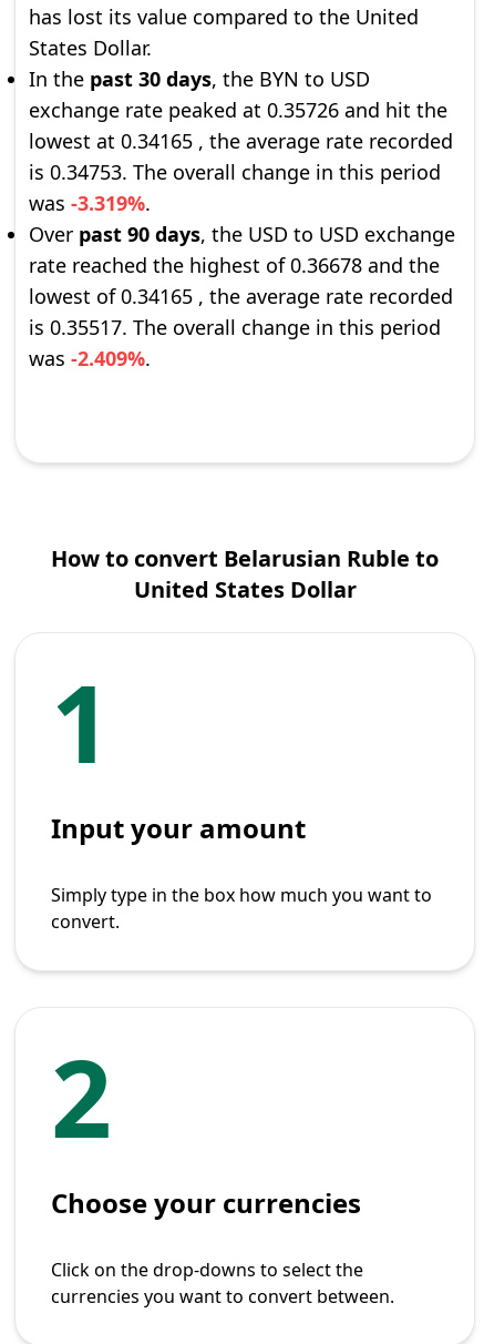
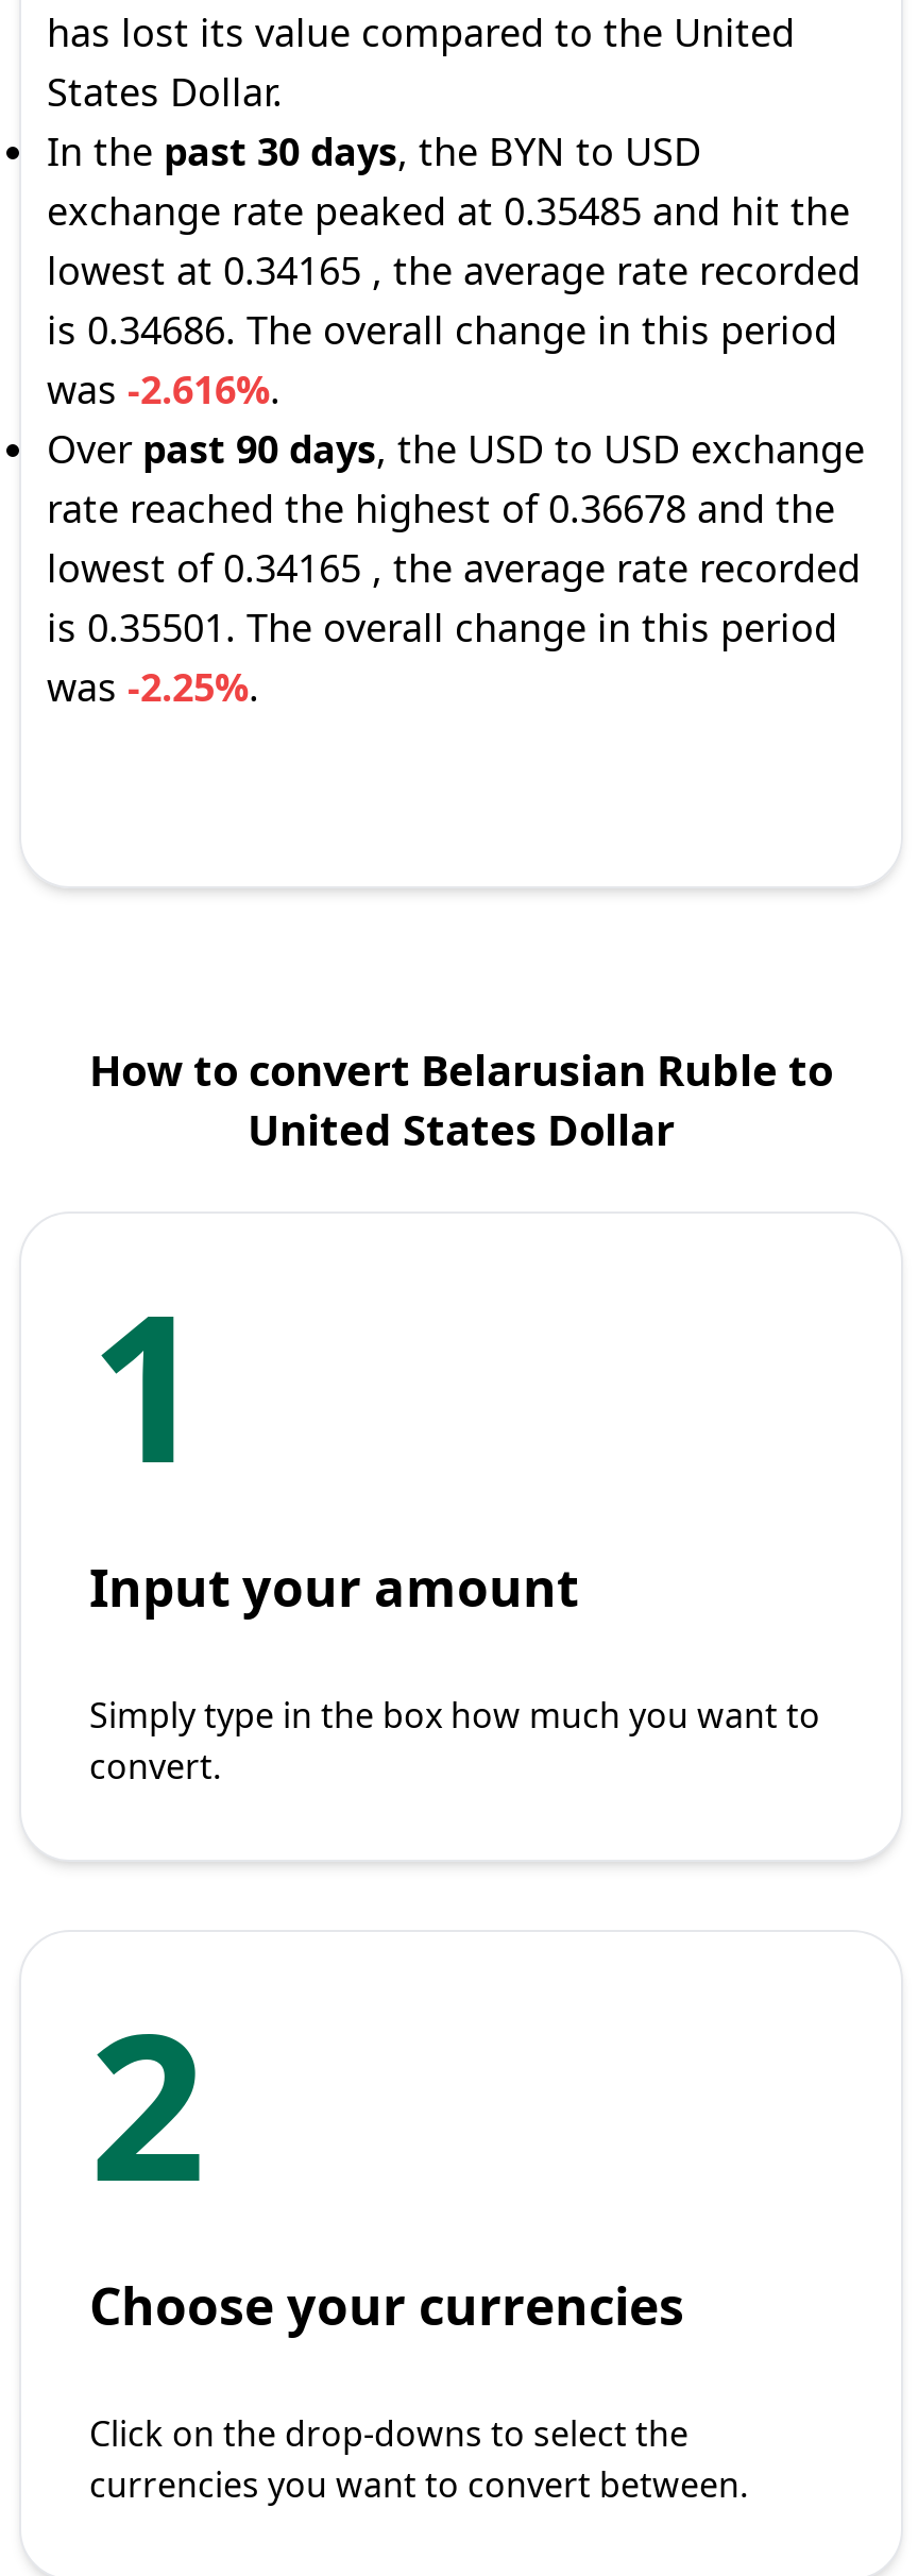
[29,96,447,123] exchange rate peaked at 0.35726 and hit the -> [47,185,850,236] exchange rate peaked at 0.35485 and hit the
[29,159,441,185] is 0.34753. The overall change in this period -> [47,304,837,355] is 0.34686. The overall change in this period
[29,190,151,216] was -3.319%. -> [47,363,280,414] was -2.616%.
[29,314,441,340] is 0.35517. The overall change in this period -> [47,601,837,653] is 0.35501. The overall change in this period
[29,345,151,371] was -2.409%. -> [47,661,259,712] was -2.25%.

